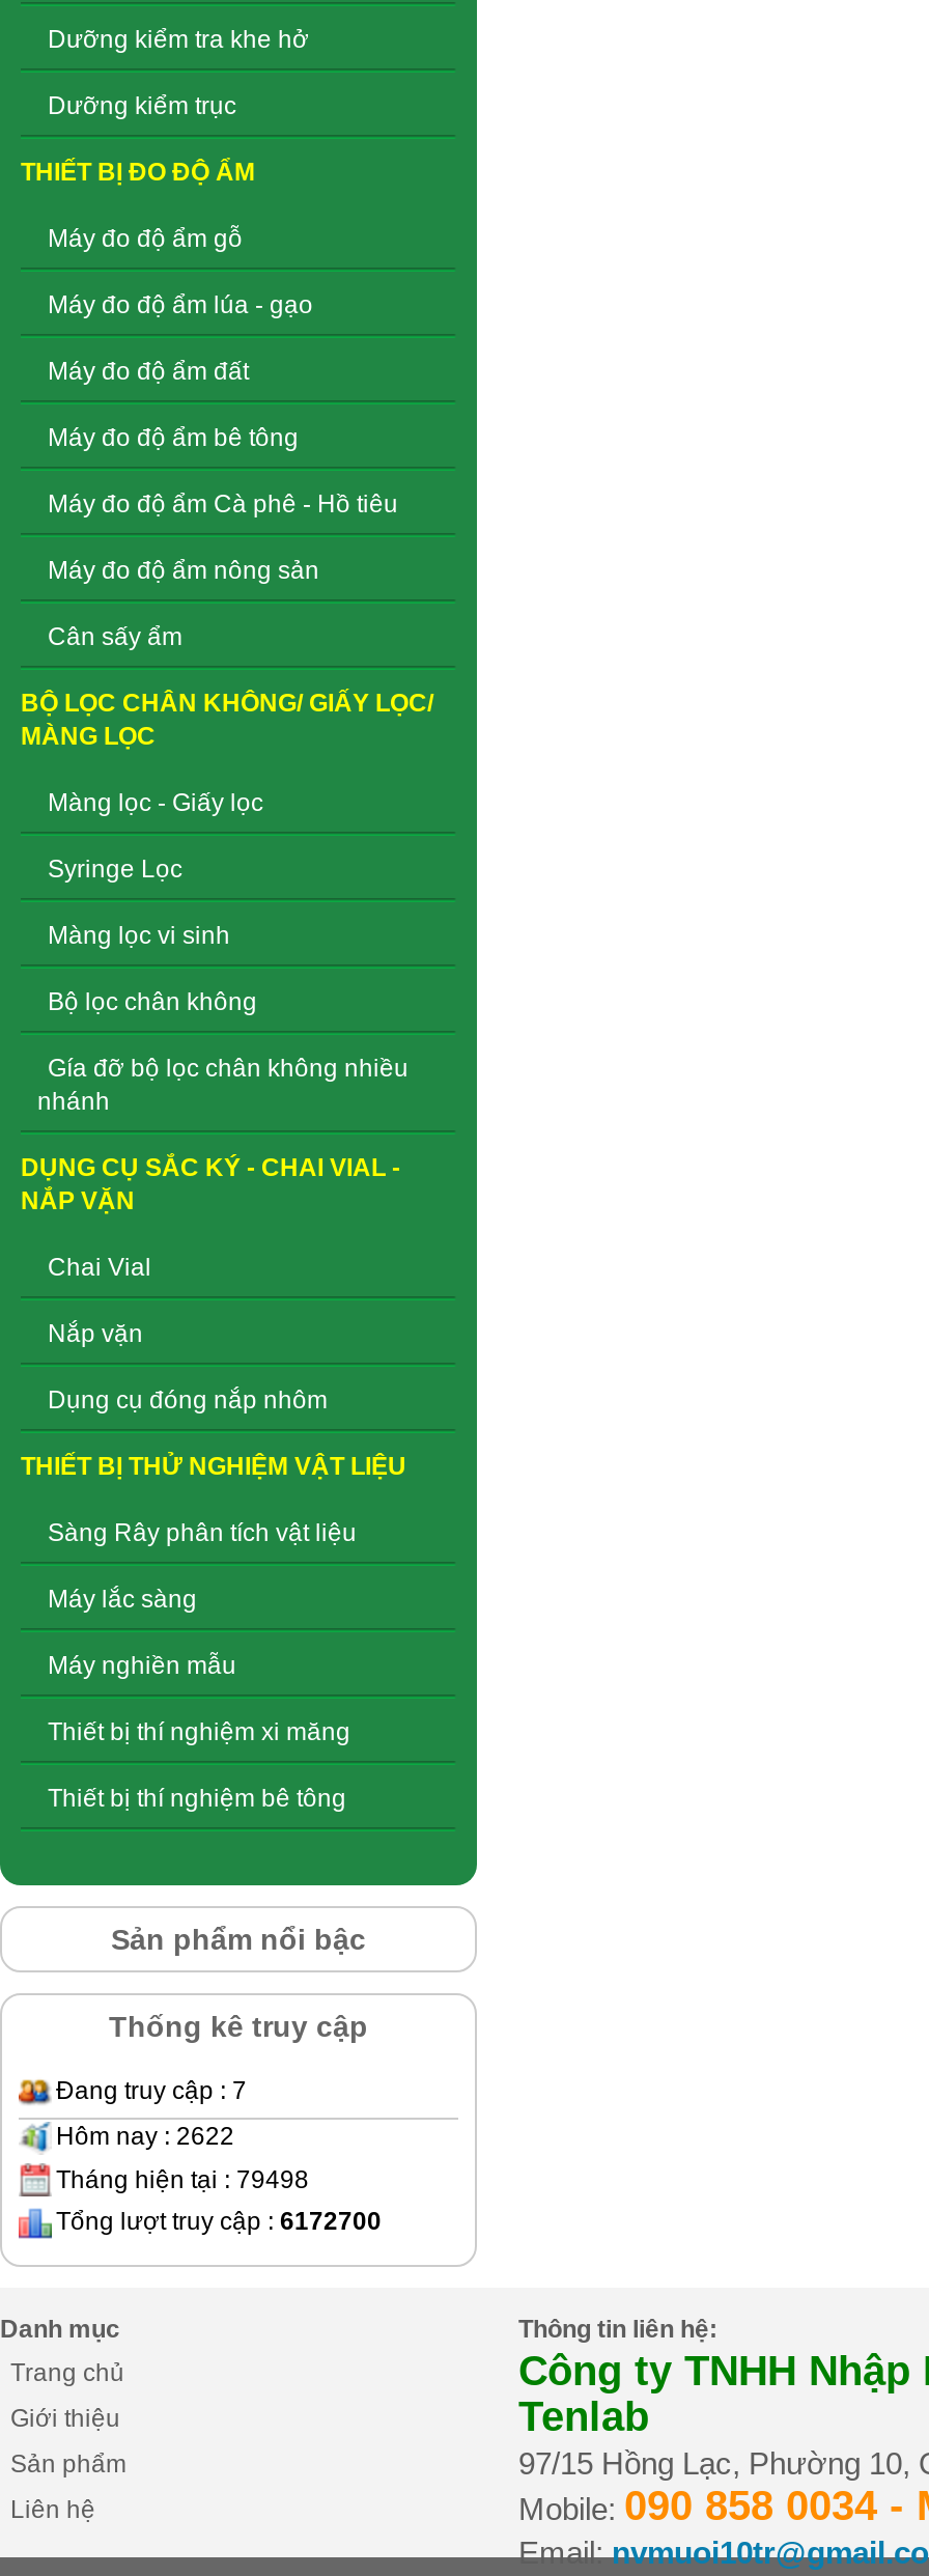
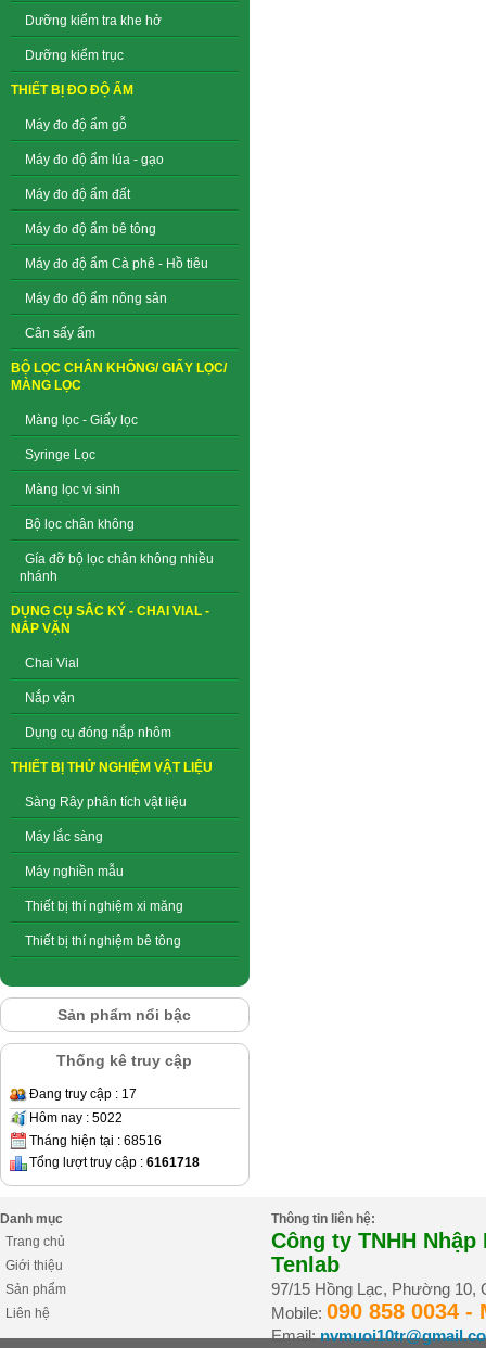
[56,2076,247,2105] Đang truy cập : 7 -> [29,1086,137,1102] Đang truy cập : 17
[56,2121,234,2150] Hôm nay : 2622 -> [29,1110,123,1125] Hôm nay : 5022
[56,2165,309,2194] Tháng hiện tại : 79498 -> [29,1133,162,1148] Tháng hiện tại : 68516
[56,2208,382,2237] Tổng lượt truy cập : 6172700 -> [29,1155,200,1170] Tổng lượt truy cập : 6161718

